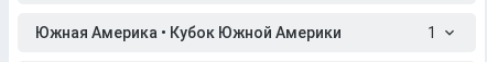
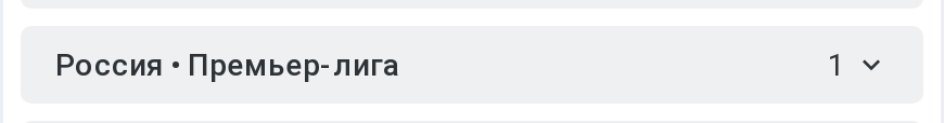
[35,24,342,41] Южная Америка • Кубок Южной Америки -> [55,47,400,82] Россия • Премьер-лига

